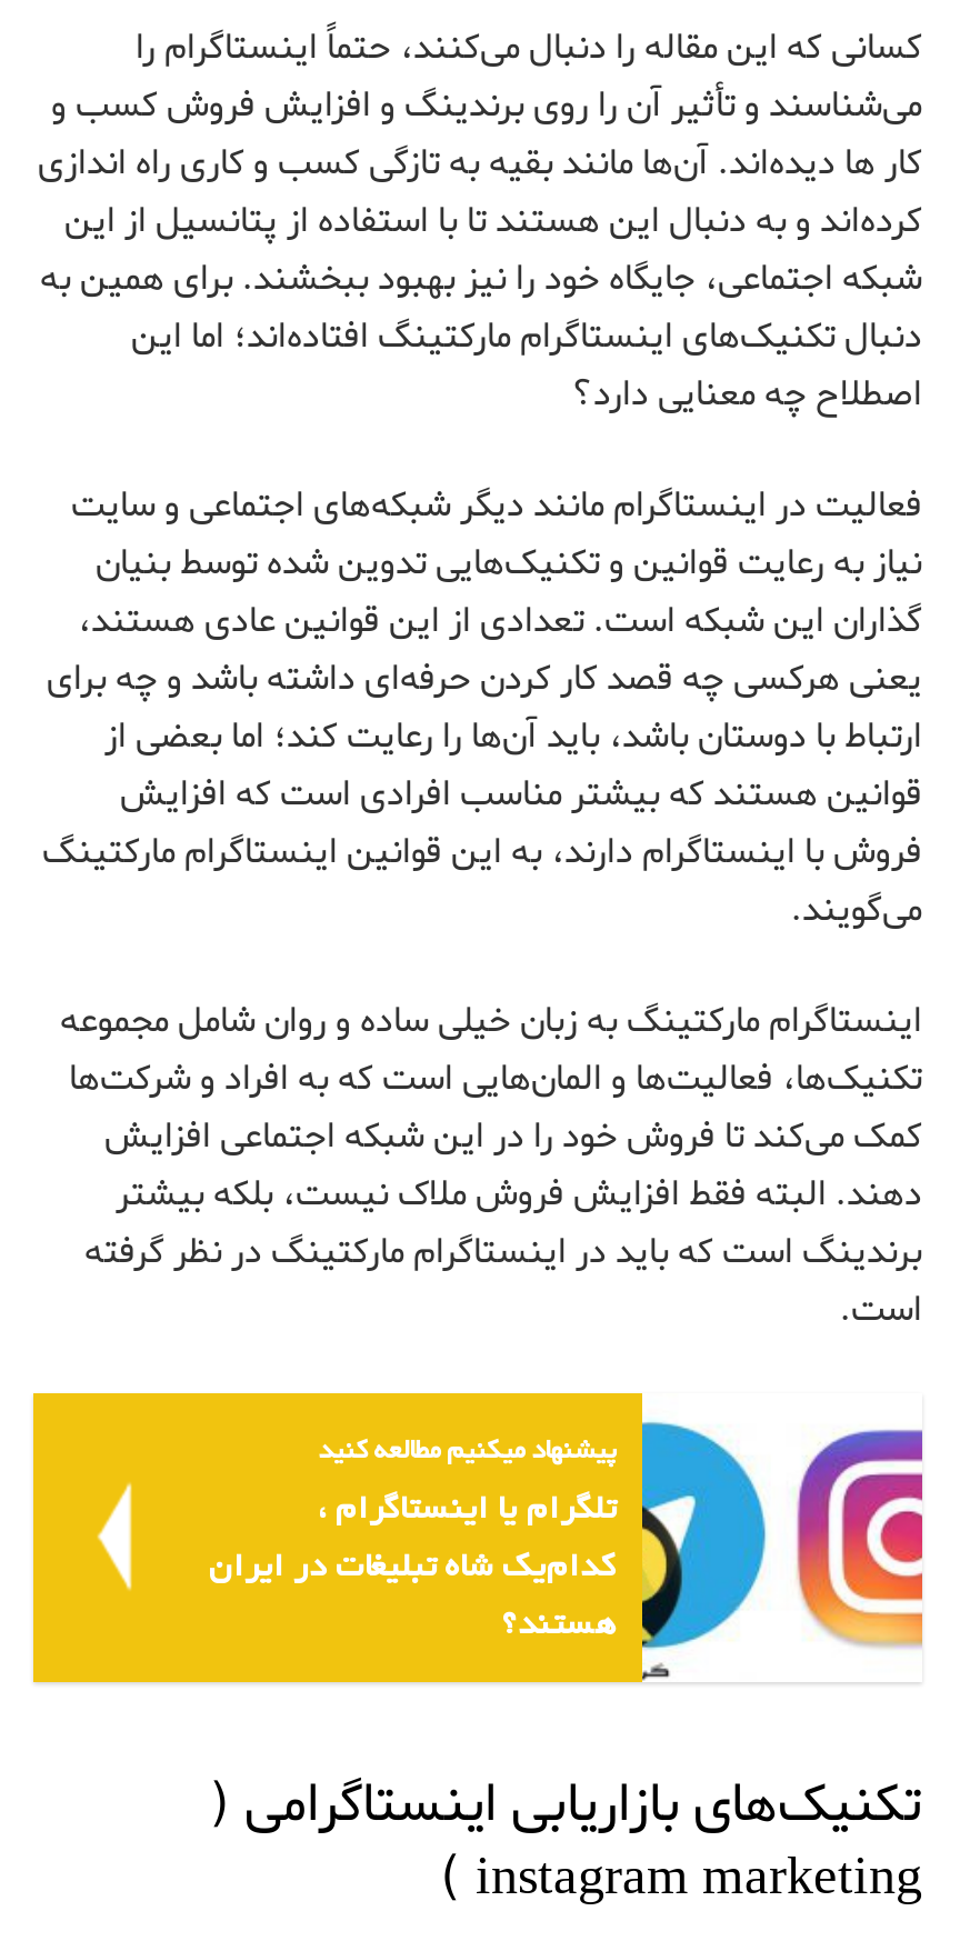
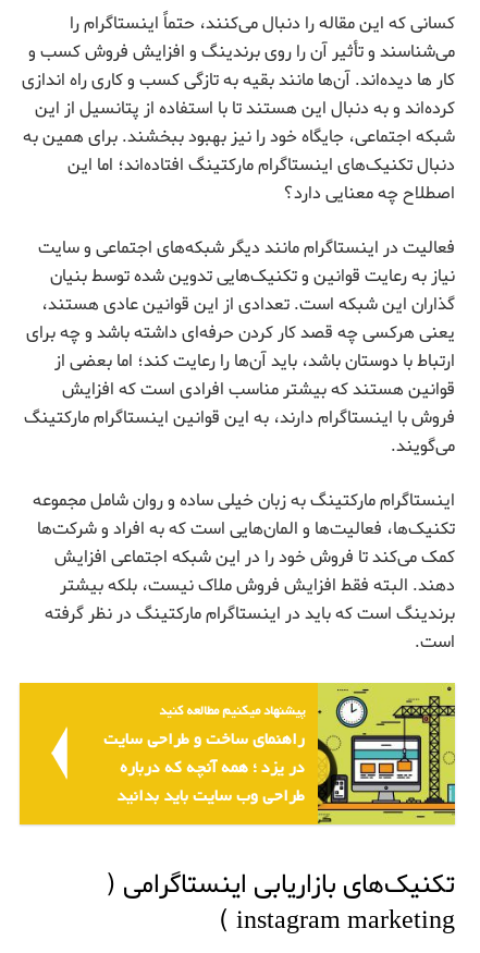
[209,1393,924,1682] [image] | تلگرام یا اینستاگرام ، | کدام‌یک شاه تبلیغات در ایران | هستند؟ -> [103,682,456,826] [image] | راهنمای ساخت و طراحی سایت | در یزد ؛ همه آنچه که درباره | طراحی وب سایت باید بدانید

